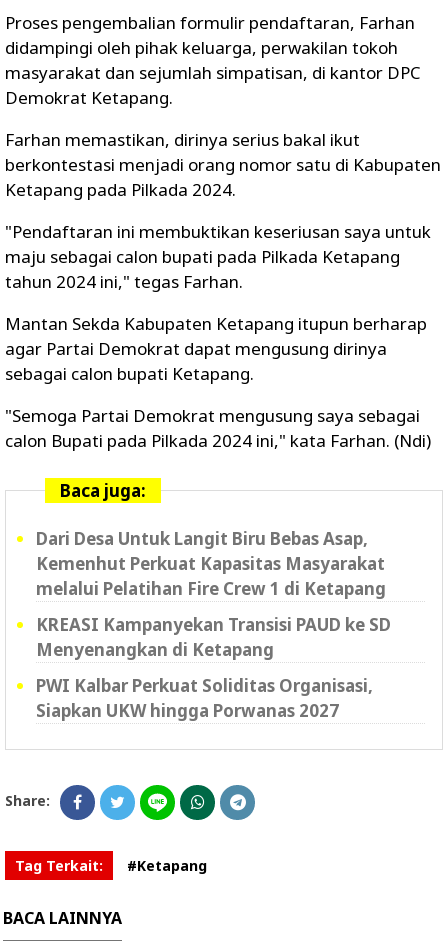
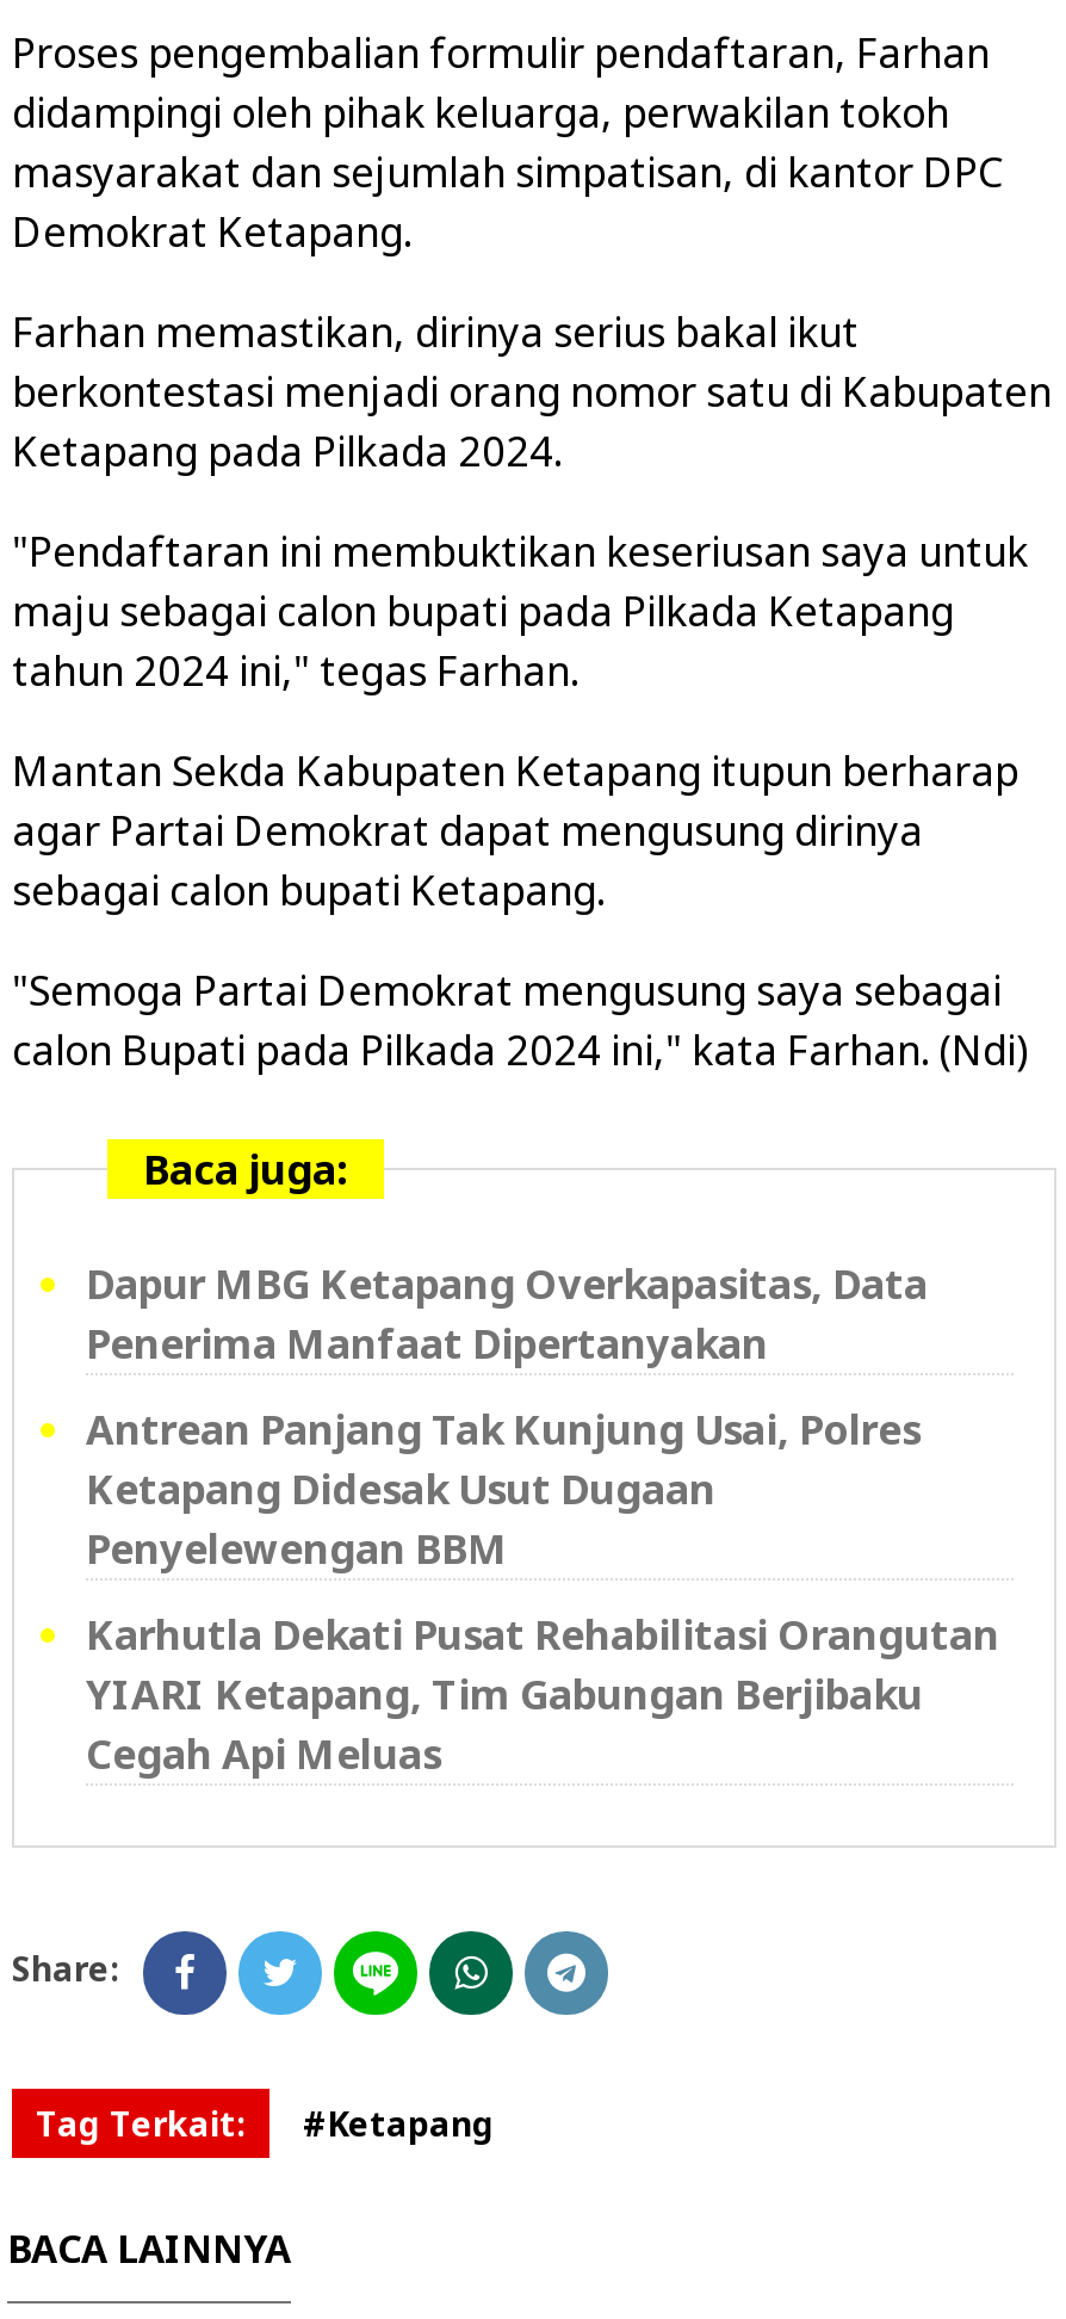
[36,527,386,600] Dari Desa Untuk Langit Biru Bebas Asap, | Kemenhut Perkuat Kapasitas Masyarakat | melalui Pelatihan Fire Crew 1 di Ketapang -> [86,1256,928,1371] Dapur MBG Ketapang Overkapasitas, Data | Penerima Manfaat Dipertanyakan
[36,613,391,661] KREASI Kampanyekan Transisi PAUD ke SD | Menyenangkan di Ketapang -> [86,1402,921,1576] Antrean Panjang Tak Kunjung Usai, Polres | Ketapang Didesak Usut Dugaan | Penyelewengan BBM
[36,674,373,722] PWI Kalbar Perkuat Soliditas Organisasi, | Siapkan UKW hingga Porwanas 2027 -> [86,1607,999,1781] Karhutla Dekati Pusat Rehabilitasi Orangutan | YIARI Ketapang, Tim Gabungan Berjibaku | Cegah Api Meluas

